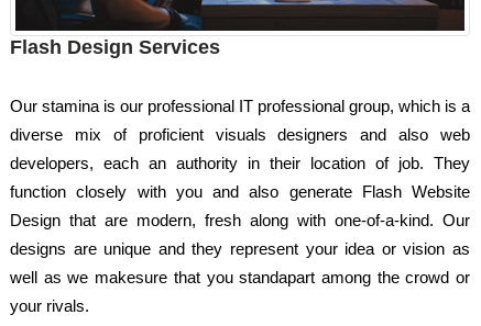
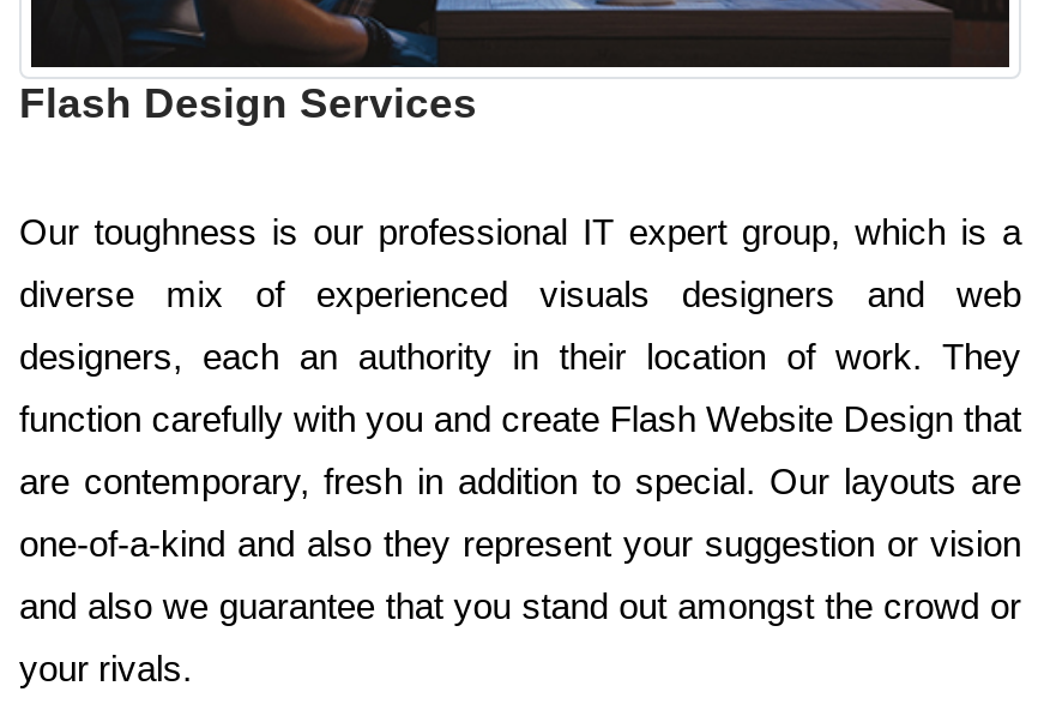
[10,96,470,115] Our stamina is our professional IT professional group, which is a -> [19,211,1021,252] Our toughness is our professional IT expert group, which is a
[10,125,470,144] diverse mix of proficient visuals designers and also web -> [19,273,1021,314] diverse mix of experienced visuals designers and web
[10,154,470,172] developers, each an authority in their location of job. They -> [19,336,1021,376] designers, each an authority in their location of work. They
[10,182,470,201] function closely with you and also generate Flash Website -> [19,398,1021,439] function carefully with you and create Flash Website Design that
[10,211,470,229] Design that are modern, fresh along with one-of-a-kind. Our -> [19,460,1021,501] are contemporary, fresh in addition to special. Our layouts are
[10,239,470,258] designs are unique and they represent your idea or vision as -> [19,523,1021,563] one-of-a-kind and also they represent your suggestion or vision
[10,268,470,286] well as we makesure that you standapart among the crowd or -> [19,585,1021,626] and also we guarantee that you stand out amongst the crowd or

